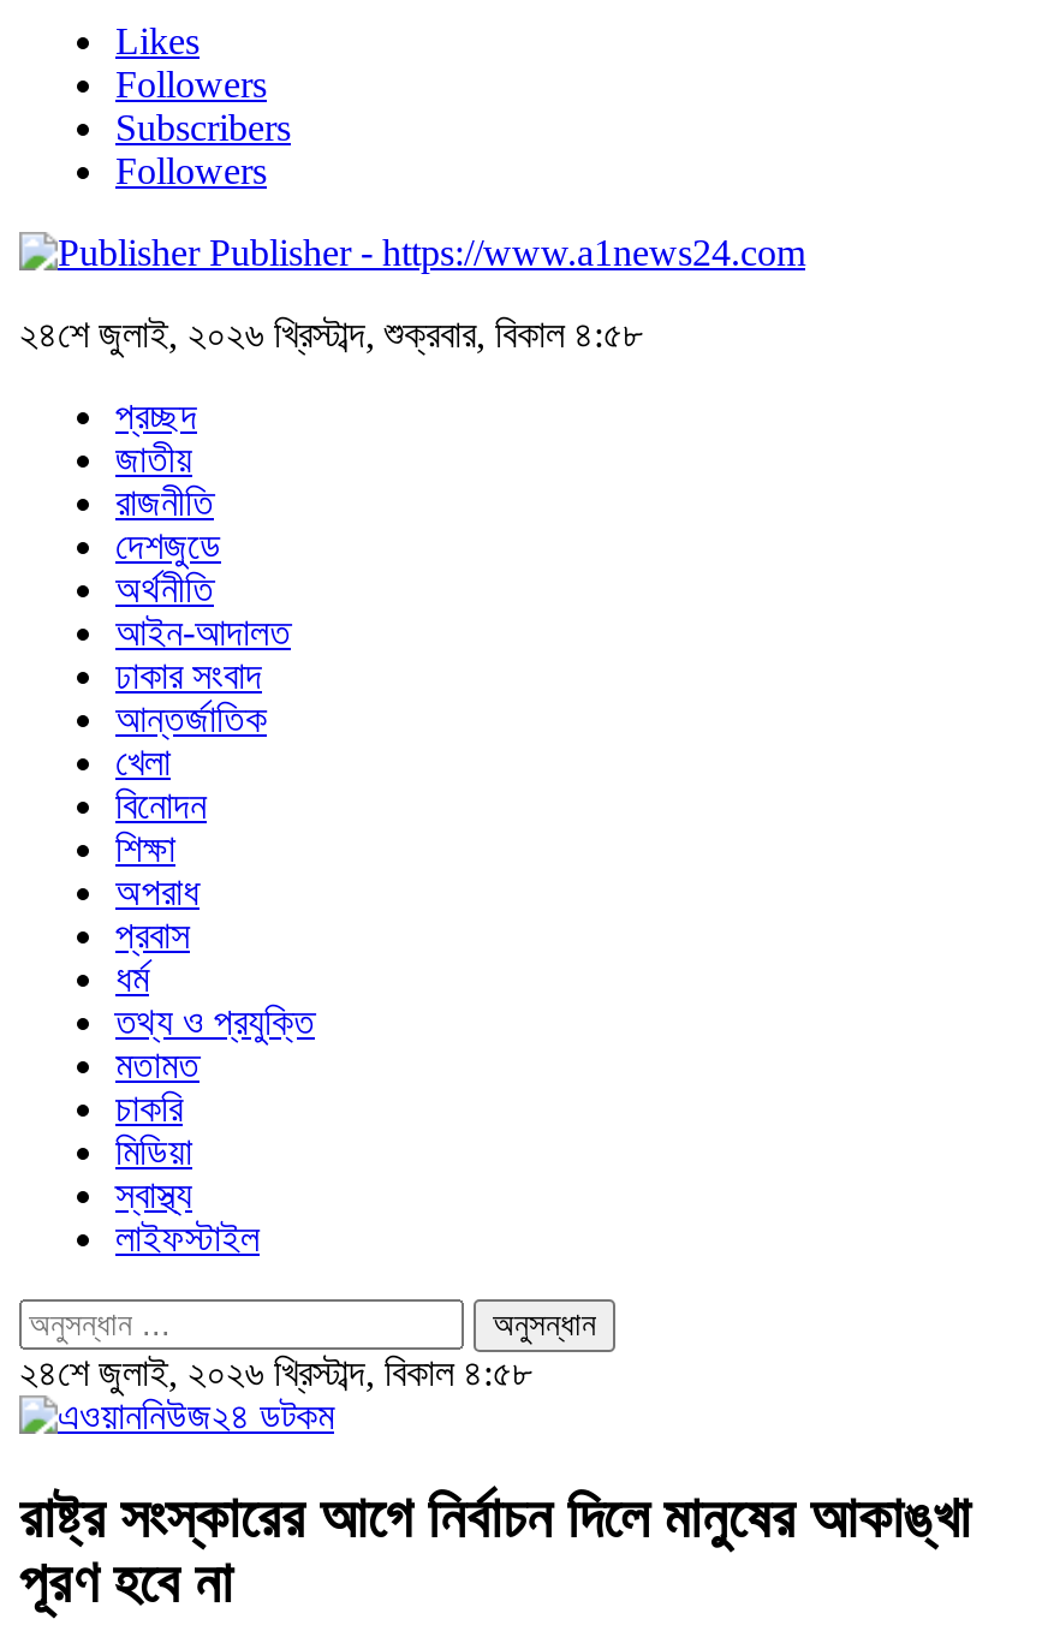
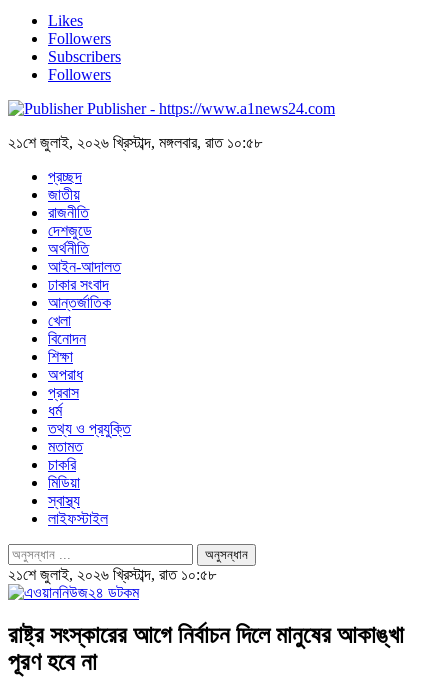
[19,314,642,355] ২৪শে জুলাই, ২০২৬ খ্রিস্টাব্দ, শুক্রবার, বিকাল ৪:৫৮ -> [8,134,262,151] ২১শে জুলাই, ২০২৬ খ্রিস্টাব্দ, মঙ্গলবার, রাত ১০:৫৮
[19,1352,531,1393] ২৪শে জুলাই, ২০২৬ খ্রিস্টাব্দ, বিকাল ৪:৫৮ -> [8,566,216,583] ২১শে জুলাই, ২০২৬ খ্রিস্টাব্দ, রাত ১০:৫৮

